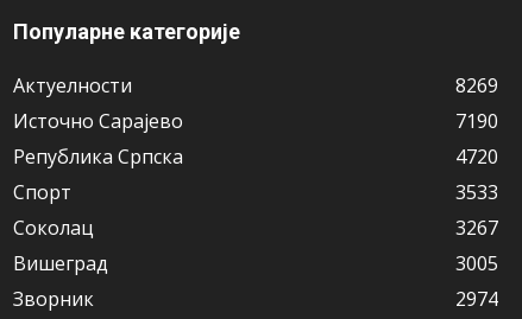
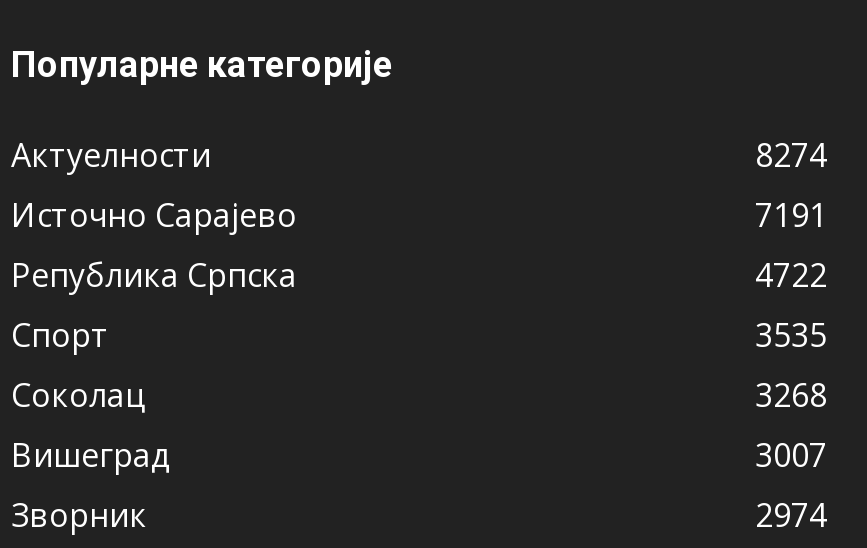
[455,73,498,99] 8269 -> [755,133,827,177] 8274
[455,108,498,134] 7190 -> [755,193,827,237] 7191
[455,144,498,170] 4720 -> [755,253,827,297] 4722
[455,179,498,205] 3533 -> [755,313,827,357] 3535
[455,215,498,241] 3267 -> [755,373,827,417] 3268
[455,250,498,277] 3005 -> [755,433,827,477] 3007

